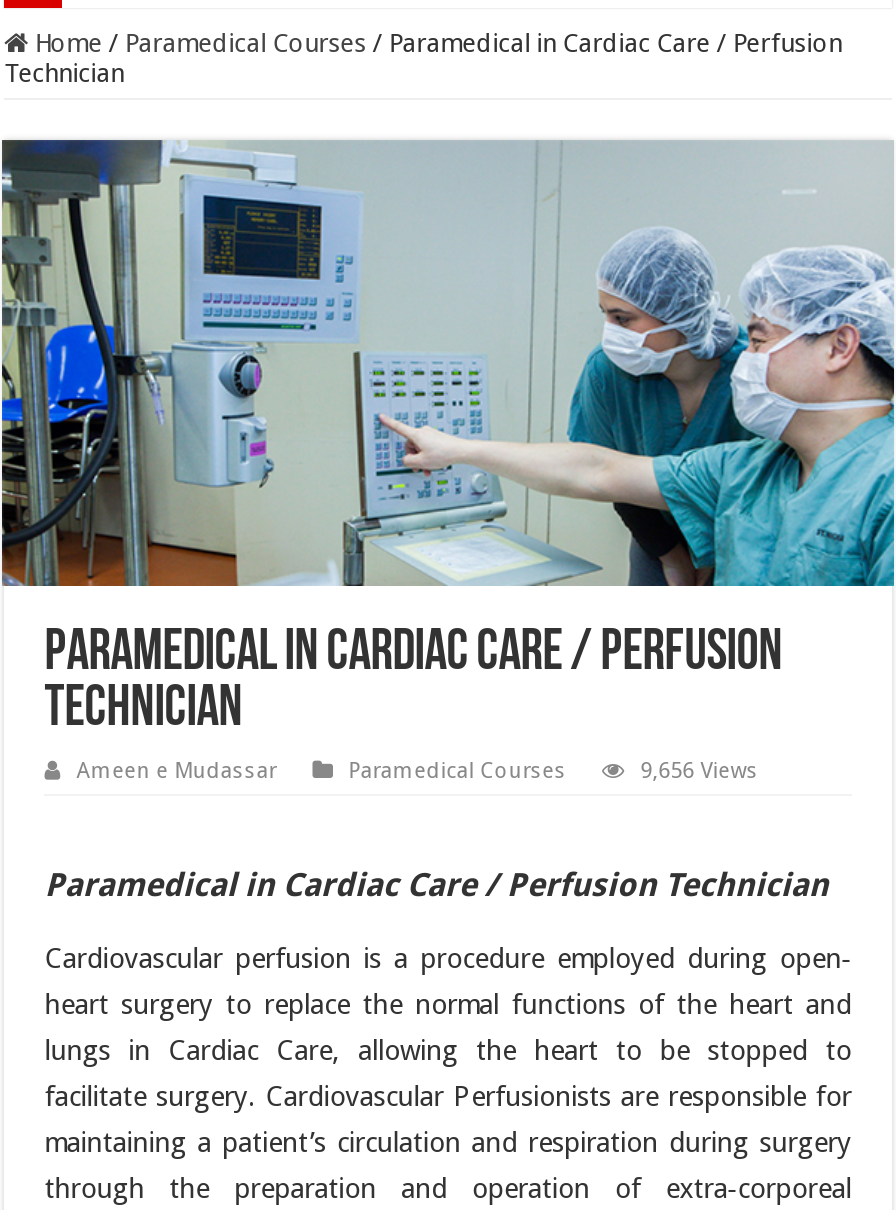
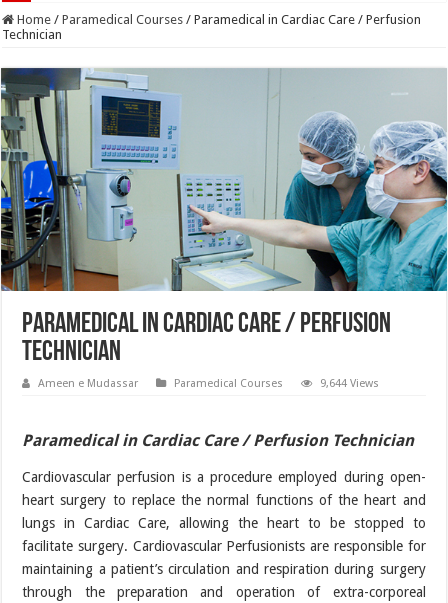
[640,757,758,783] 9,656 Views -> [320,376,379,389] 9,644 Views

